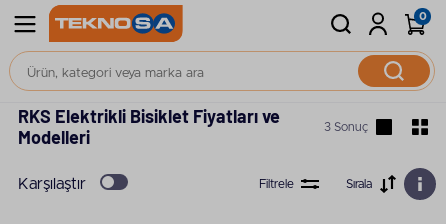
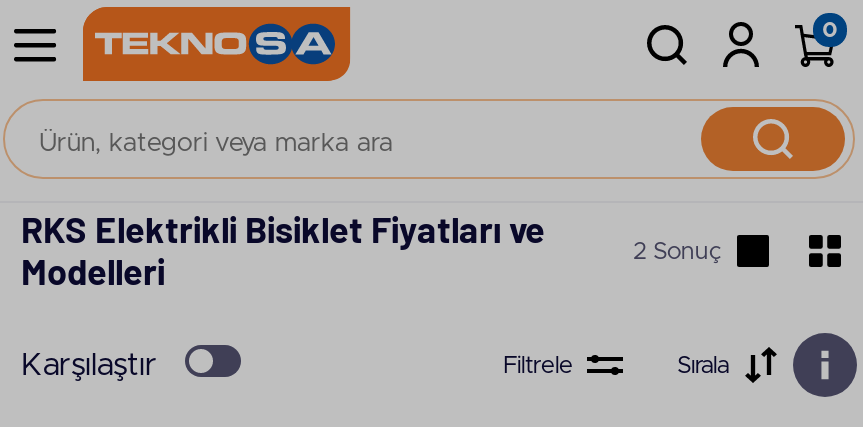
[324,120,368,132] 3 Sonuç -> [633,238,721,262] 2 Sonuç

